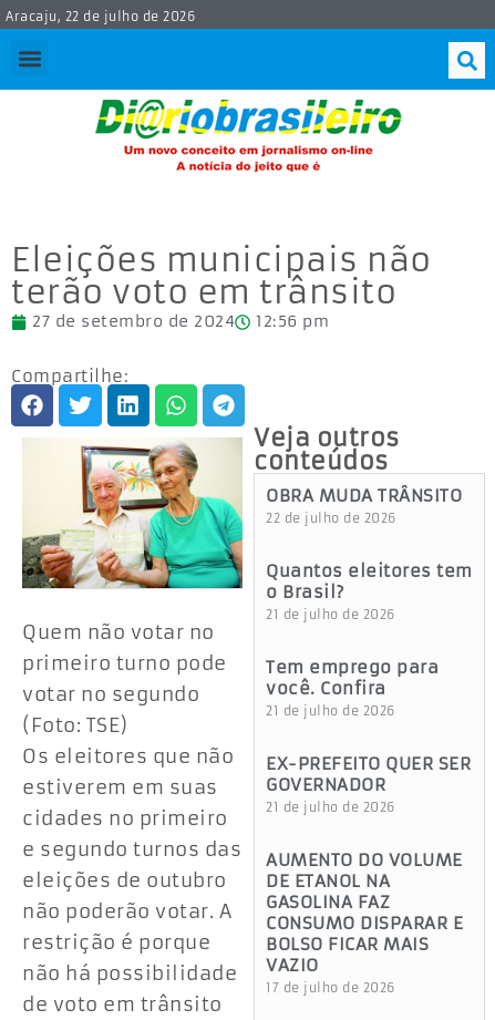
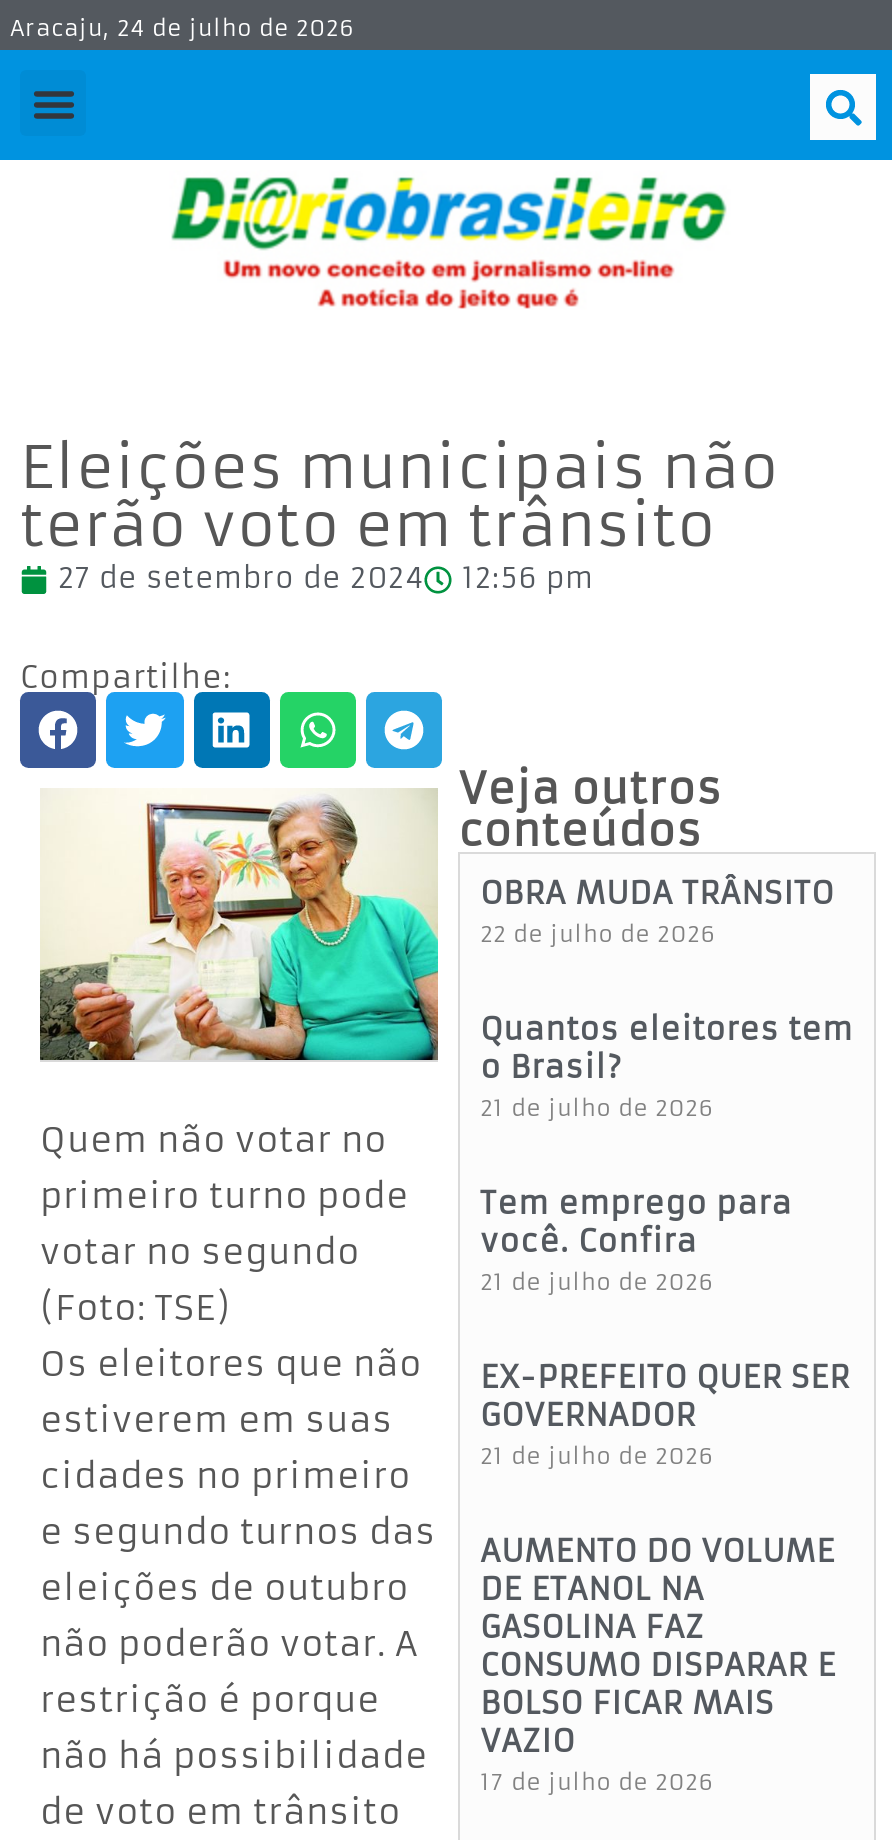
[6,9,195,24] Aracaju, 22 de julho de 2026 -> [10,14,354,42] Aracaju, 24 de julho de 2026

